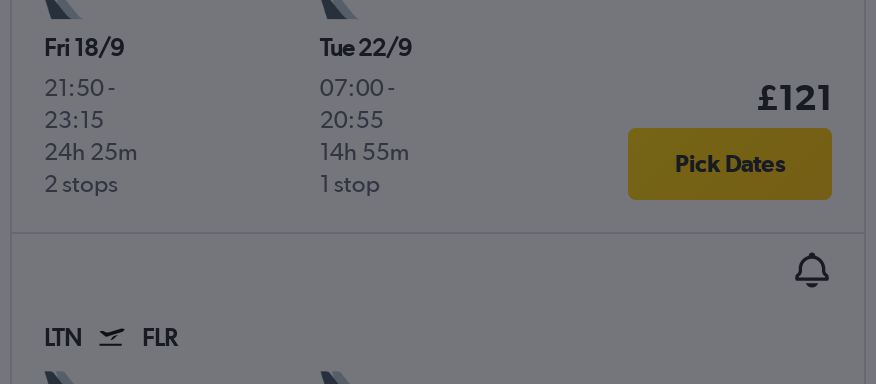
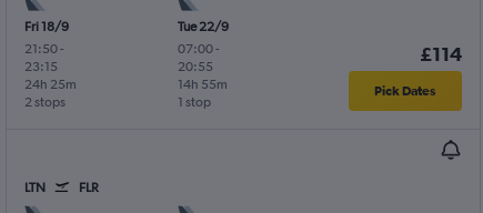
[756,76,832,116] £121 -> [420,42,462,64] £114

